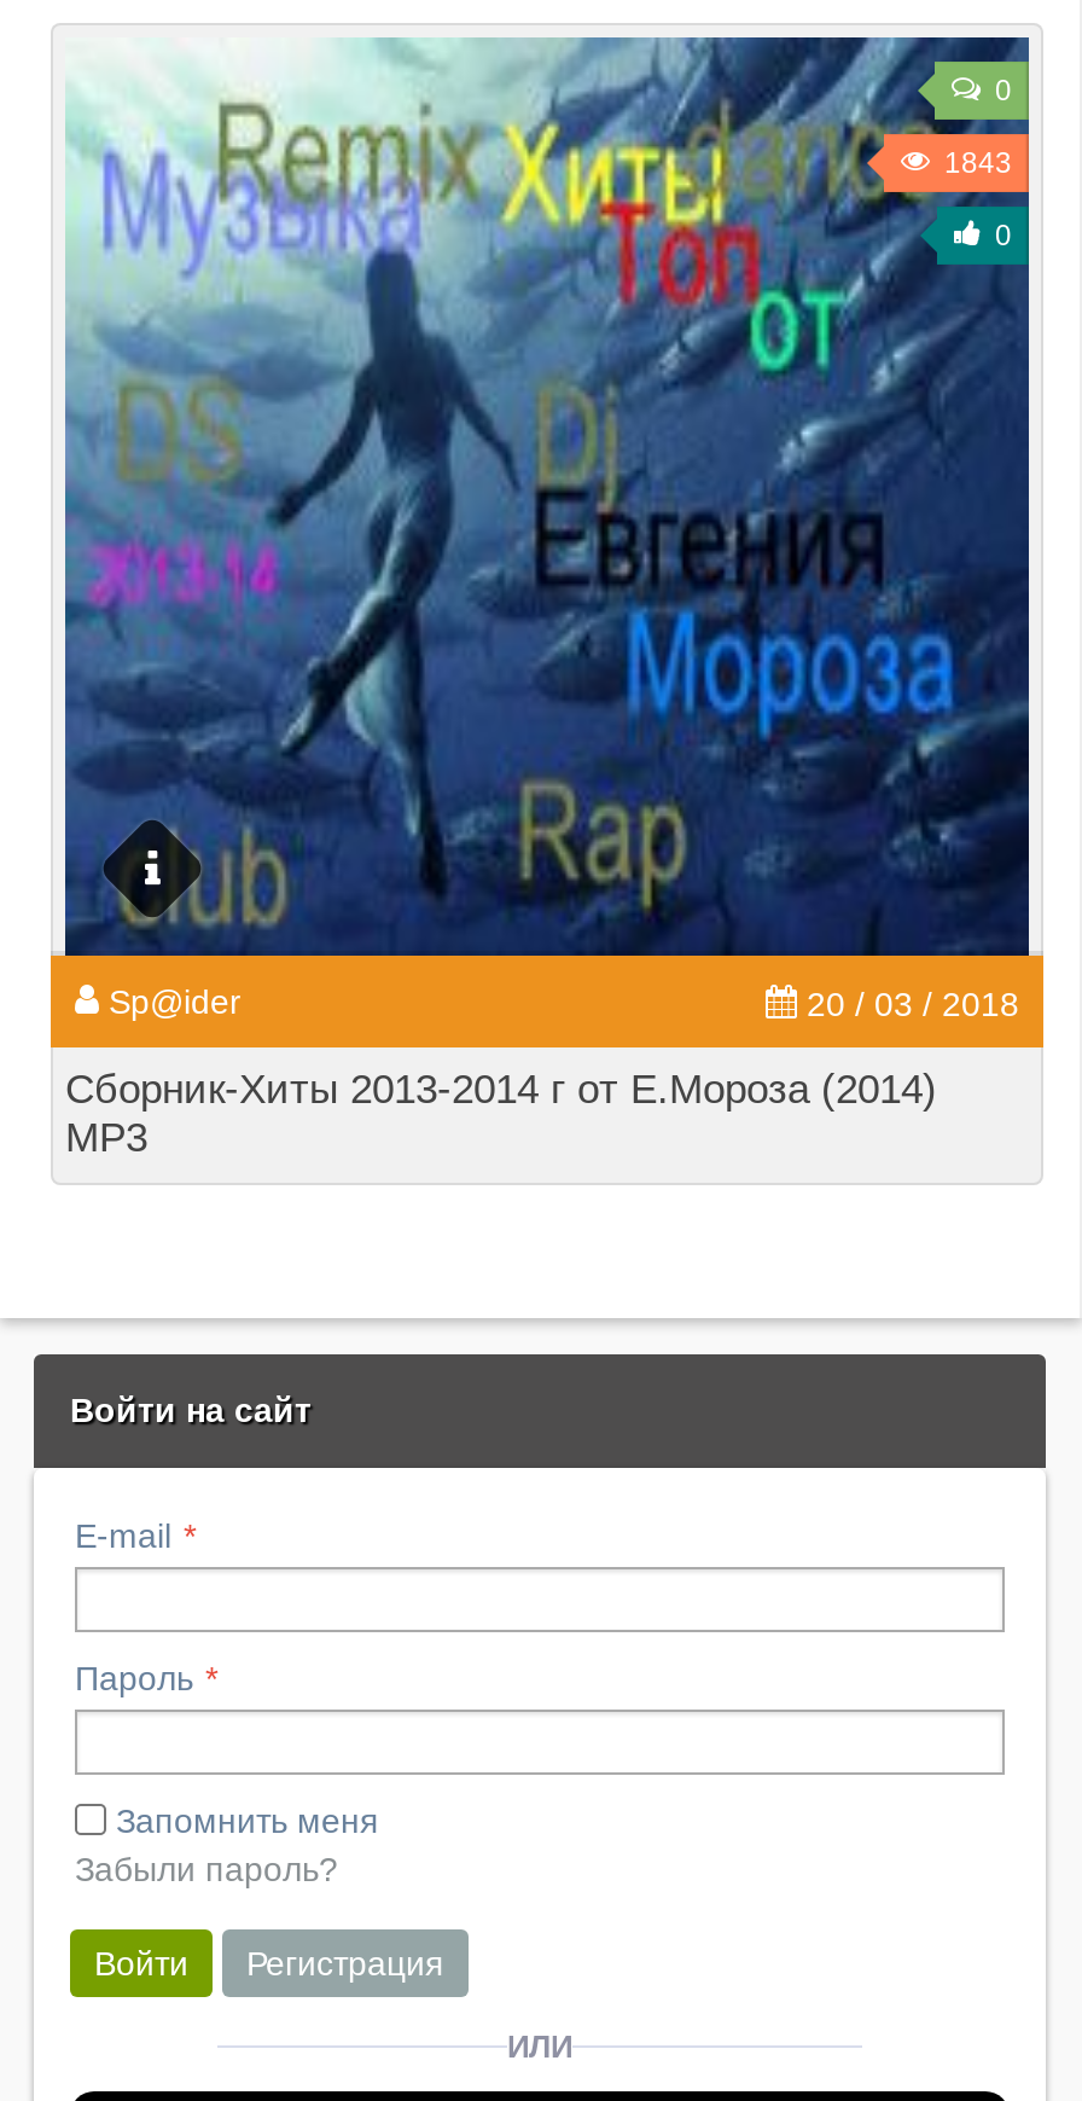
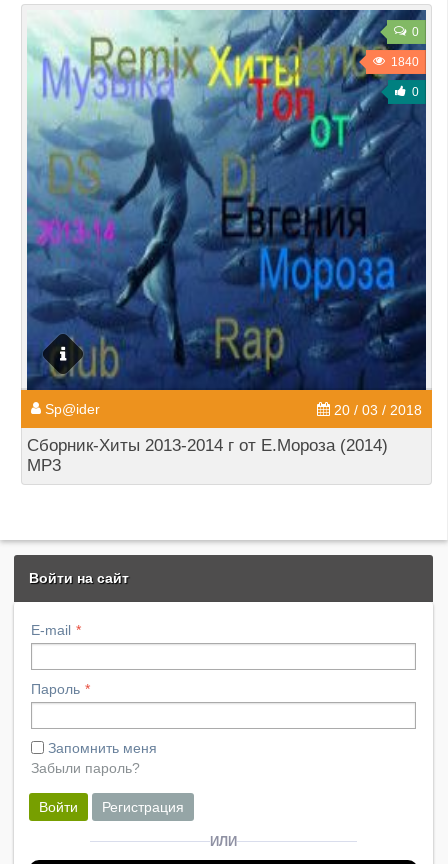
[937,146,1012,180] 1843 -> [388,55,419,69] 1840

